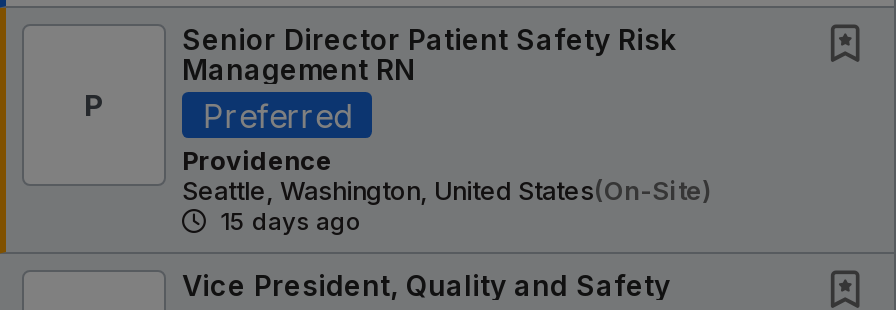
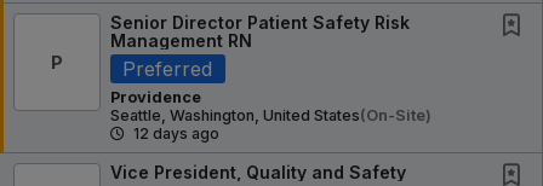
[214,207,362,237] 15 days ago -> [130,124,219,142] 12 days ago

